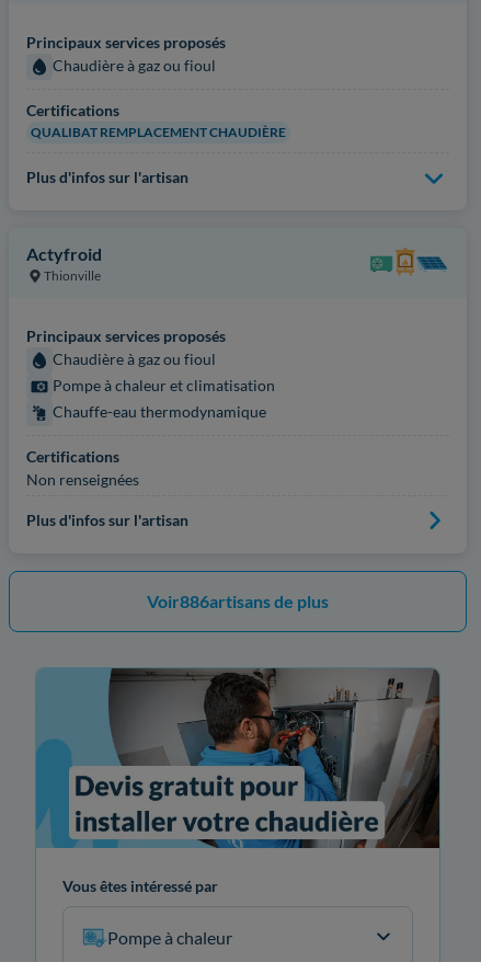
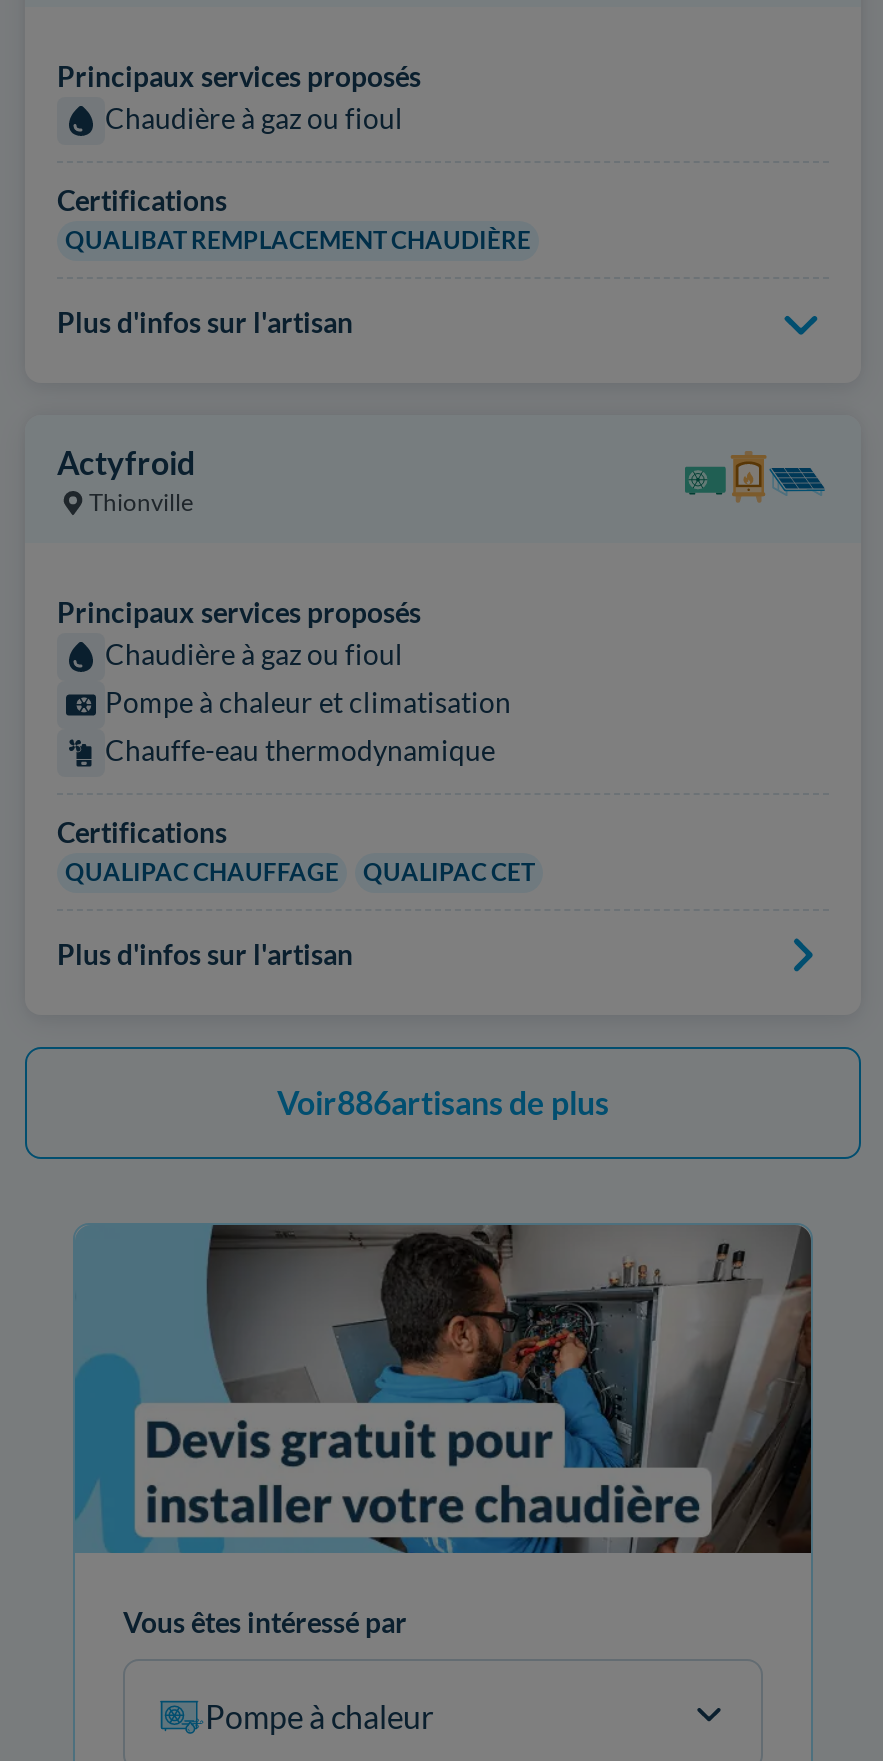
[26,470,139,488] Non renseignées -> [65,857,535,887] QUALIPAC CHAUFFAGE | QUALIPAC CET

